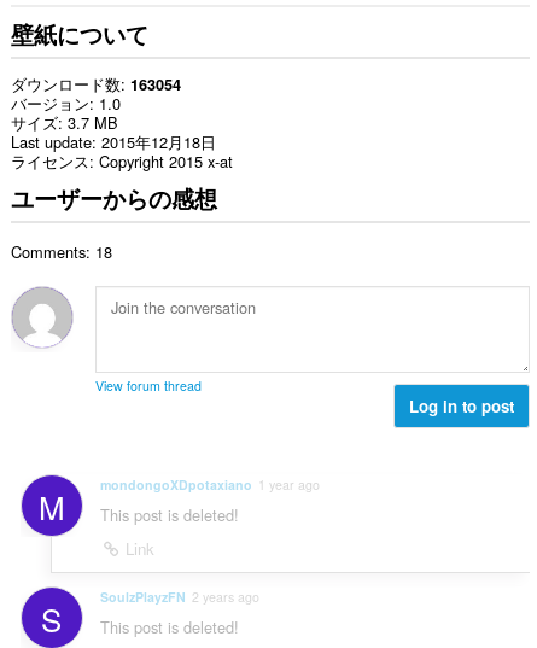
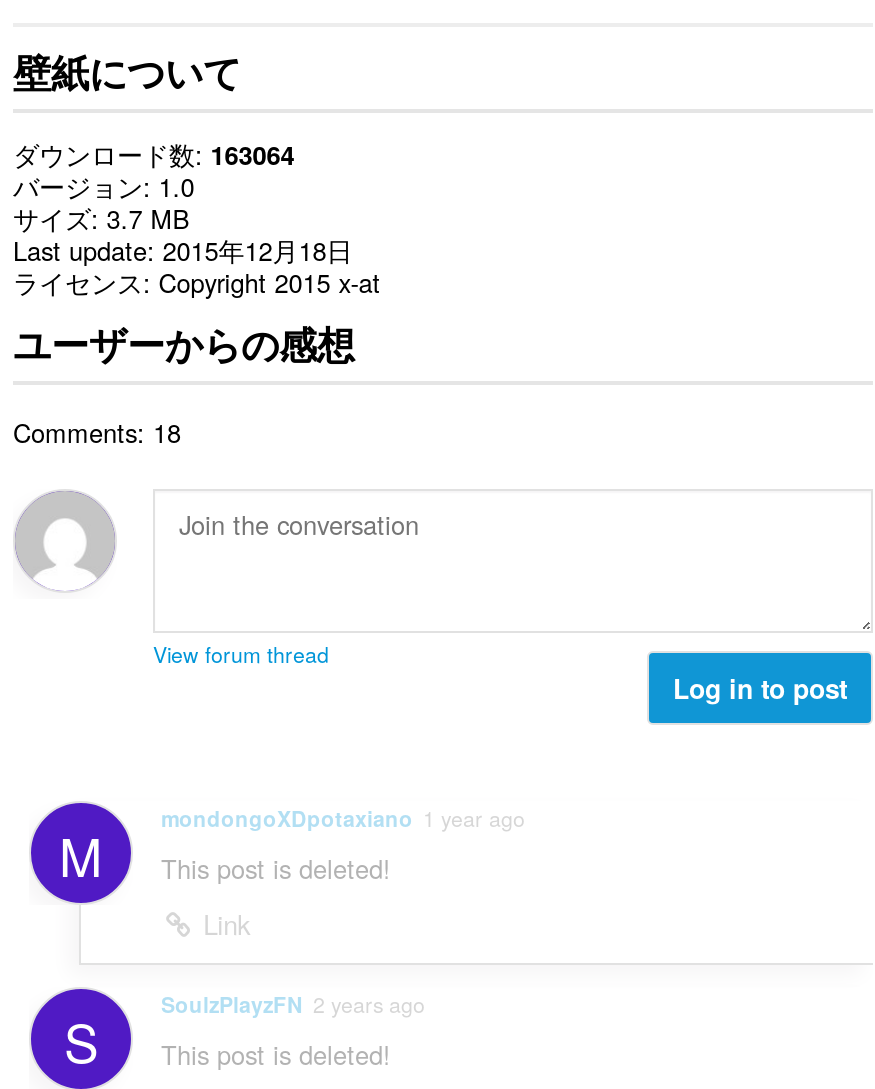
[11,72,181,95] ダウンロード数 163054 -> [13,135,295,173] ダウンロード数 163064

